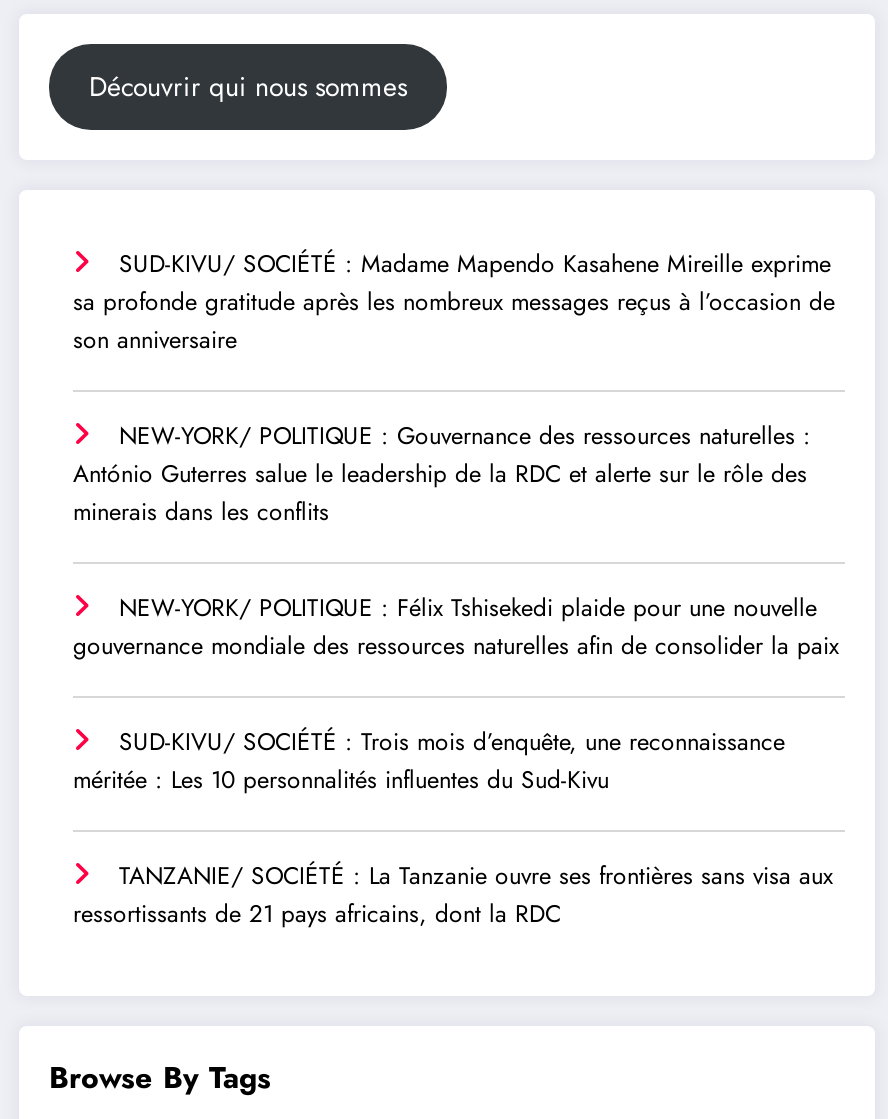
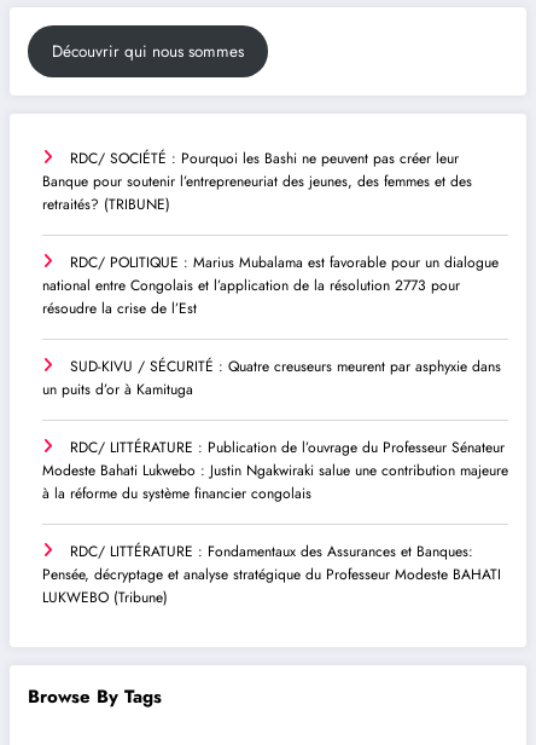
[73,245,835,357] SUD-KIVU/ SOCIÉTÉ : Madame Mapendo Kasahene Mireille exprime | sa profonde gratitude après les nombreux messages reçus à l’occasion de | son anniversaire -> [42,147,472,215] RDC/ SOCIÉTÉ : Pourquoi les Bashi ne peuvent pas créer leur | Banque pour soutenir l’entrepreneuriat des jeunes, des femmes et des | retraités? (TRIBUNE)
[73,417,811,529] NEW-YORK/ POLITIQUE : Gouvernance des ressources naturelles : | António Guterres salue le leadership de la RDC et alerte sur le rôle des | minerais dans les conflits -> [42,251,499,319] RDC/ POLITIQUE : Marius Mubalama est favorable pour un dialogue | national entre Congolais et l’application de la résolution 2773 pour | résoudre la crise de l’Est
[73,589,839,663] NEW-YORK/ POLITIQUE : Félix Tshisekedi plaide pour une nouvelle | gouvernance mondiale des ressources naturelles afin de consolider la paix -> [42,355,501,400] SUD-KIVU / SÉCURITÉ : Quatre creuseurs meurent par asphyxie dans | un puits d’or à Kamituga
[73,723,785,797] SUD-KIVU/ SOCIÉTÉ : Trois mois d’enquête, une reconnaissance | méritée : Les 10 personnalités influentes du Sud-Kivu -> [42,436,508,504] RDC/ LITTÉRATURE : Publication de l’ouvrage du Professeur Sénateur | Modeste Bahati Lukwebo : Justin Ngakwiraki salue une contribution majeure | à la réforme du système financier congolais
[73,857,833,931] TANZANIE/ SOCIÉTÉ : La Tanzanie ouvre ses frontières sans visa aux | ressortissants de 21 pays africains, dont la RDC -> [42,540,501,608] RDC/ LITTÉRATURE : Fondamentaux des Assurances et Banques: | Pensée, décryptage et analyse stratégique du Professeur Modeste BAHATI | LUKWEBO (Tribune)

